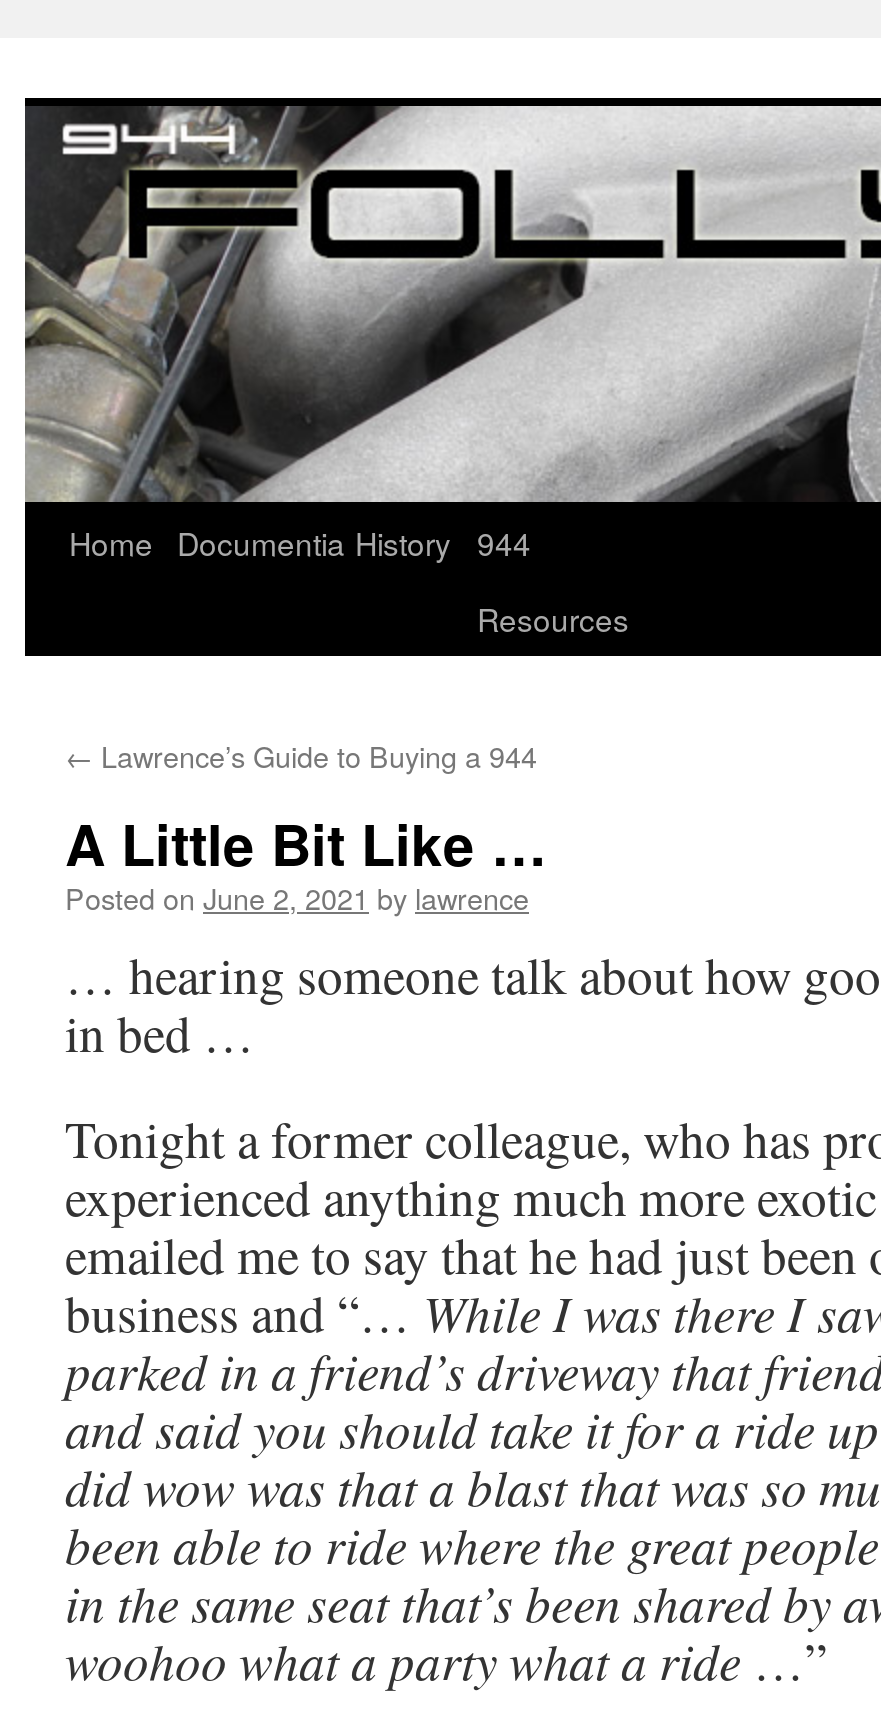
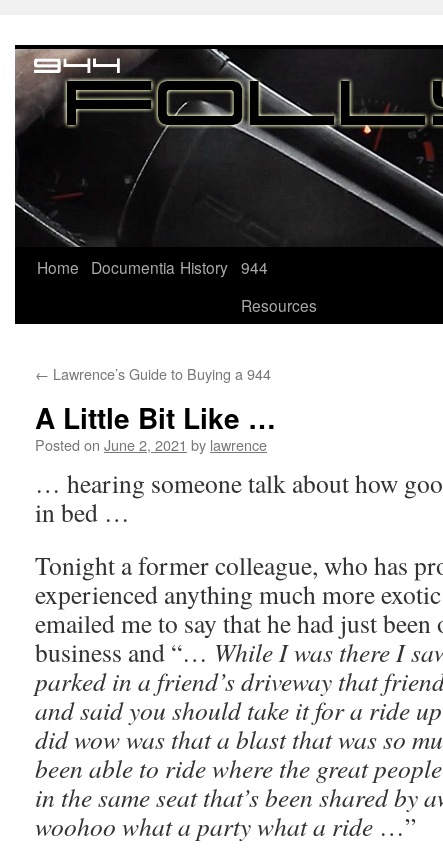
[23,104,875,504] [image] -> [15,48,440,247] [image]

